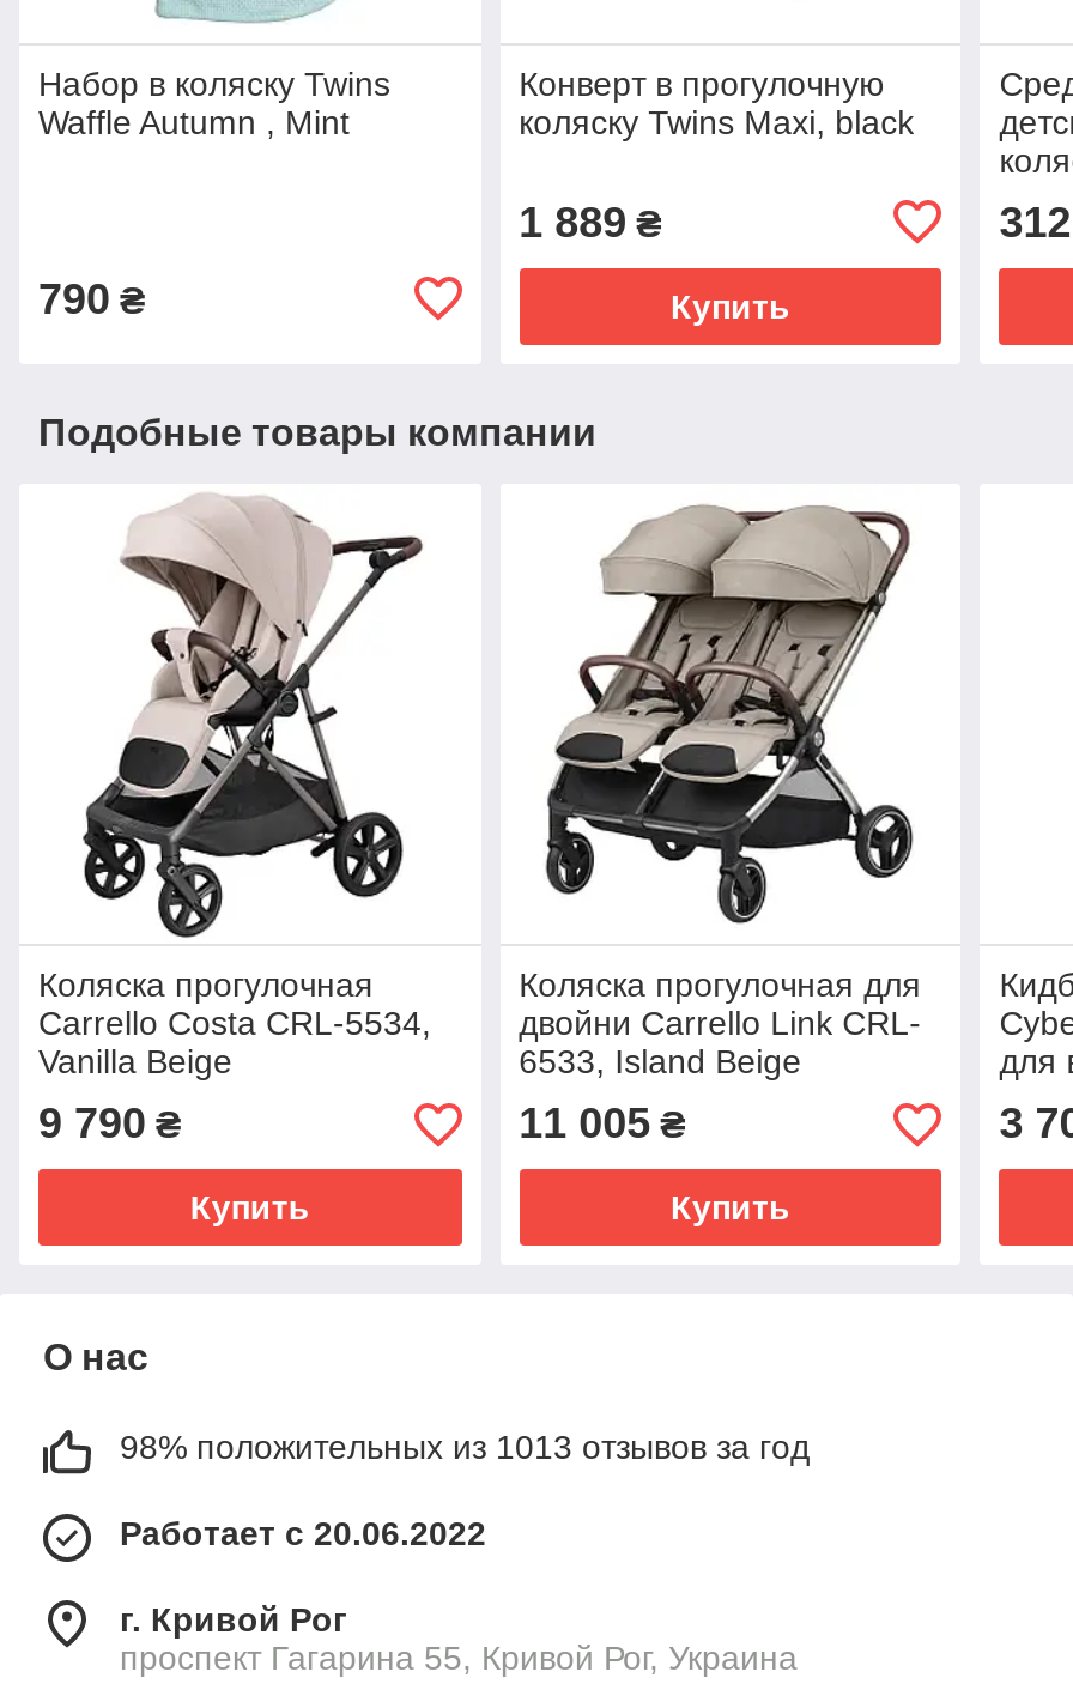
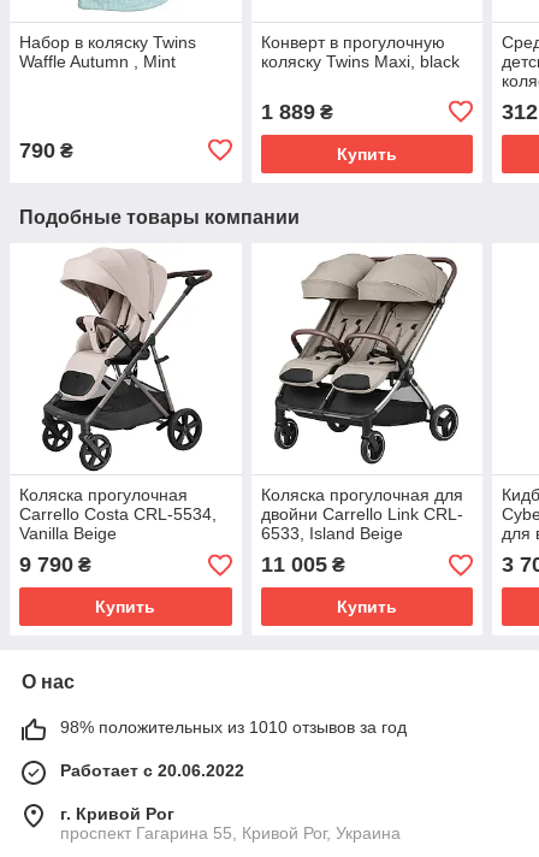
[120,1429,810,1467] 98% положительных из 1013 отзывов за год -> [60,718,407,737] 98% положительных из 1010 отзывов за год

